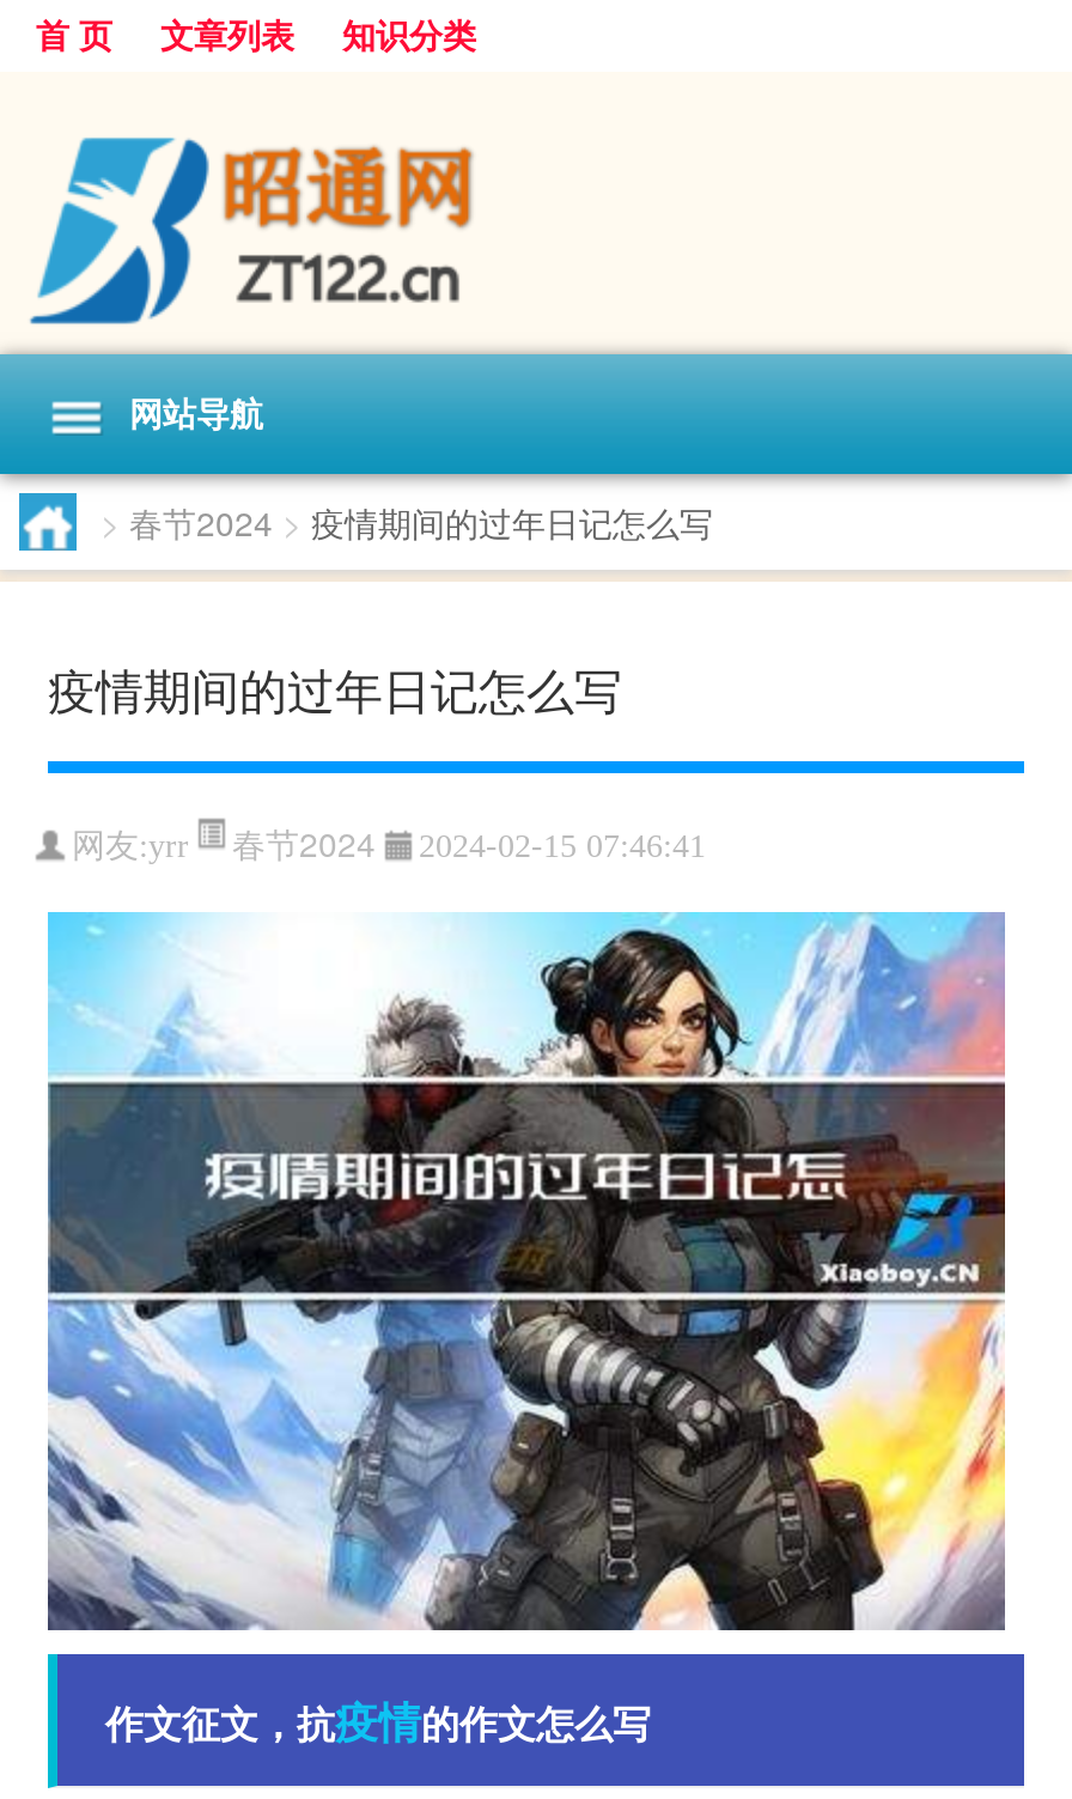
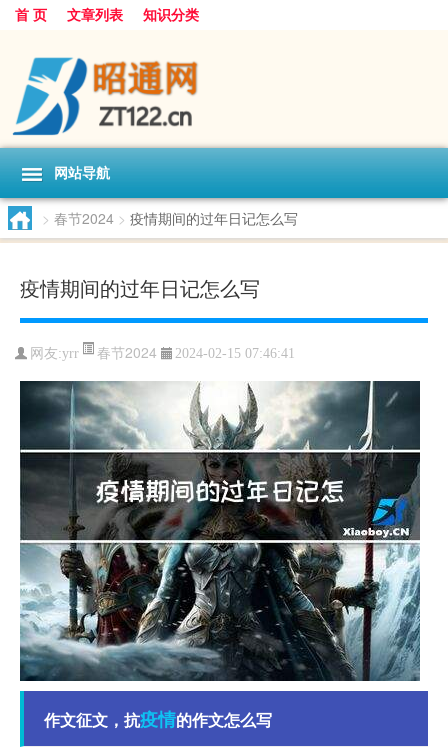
[45,910,1007,1633] [image] -> [19,380,421,682] [image]

